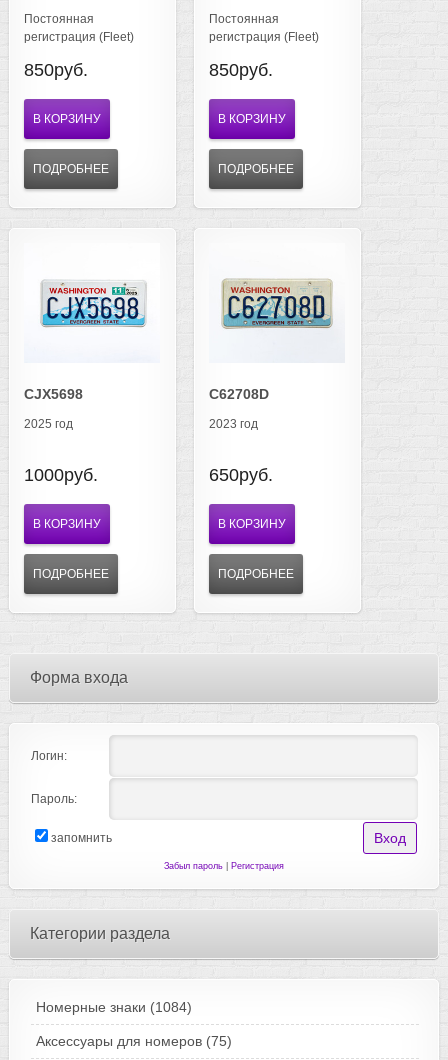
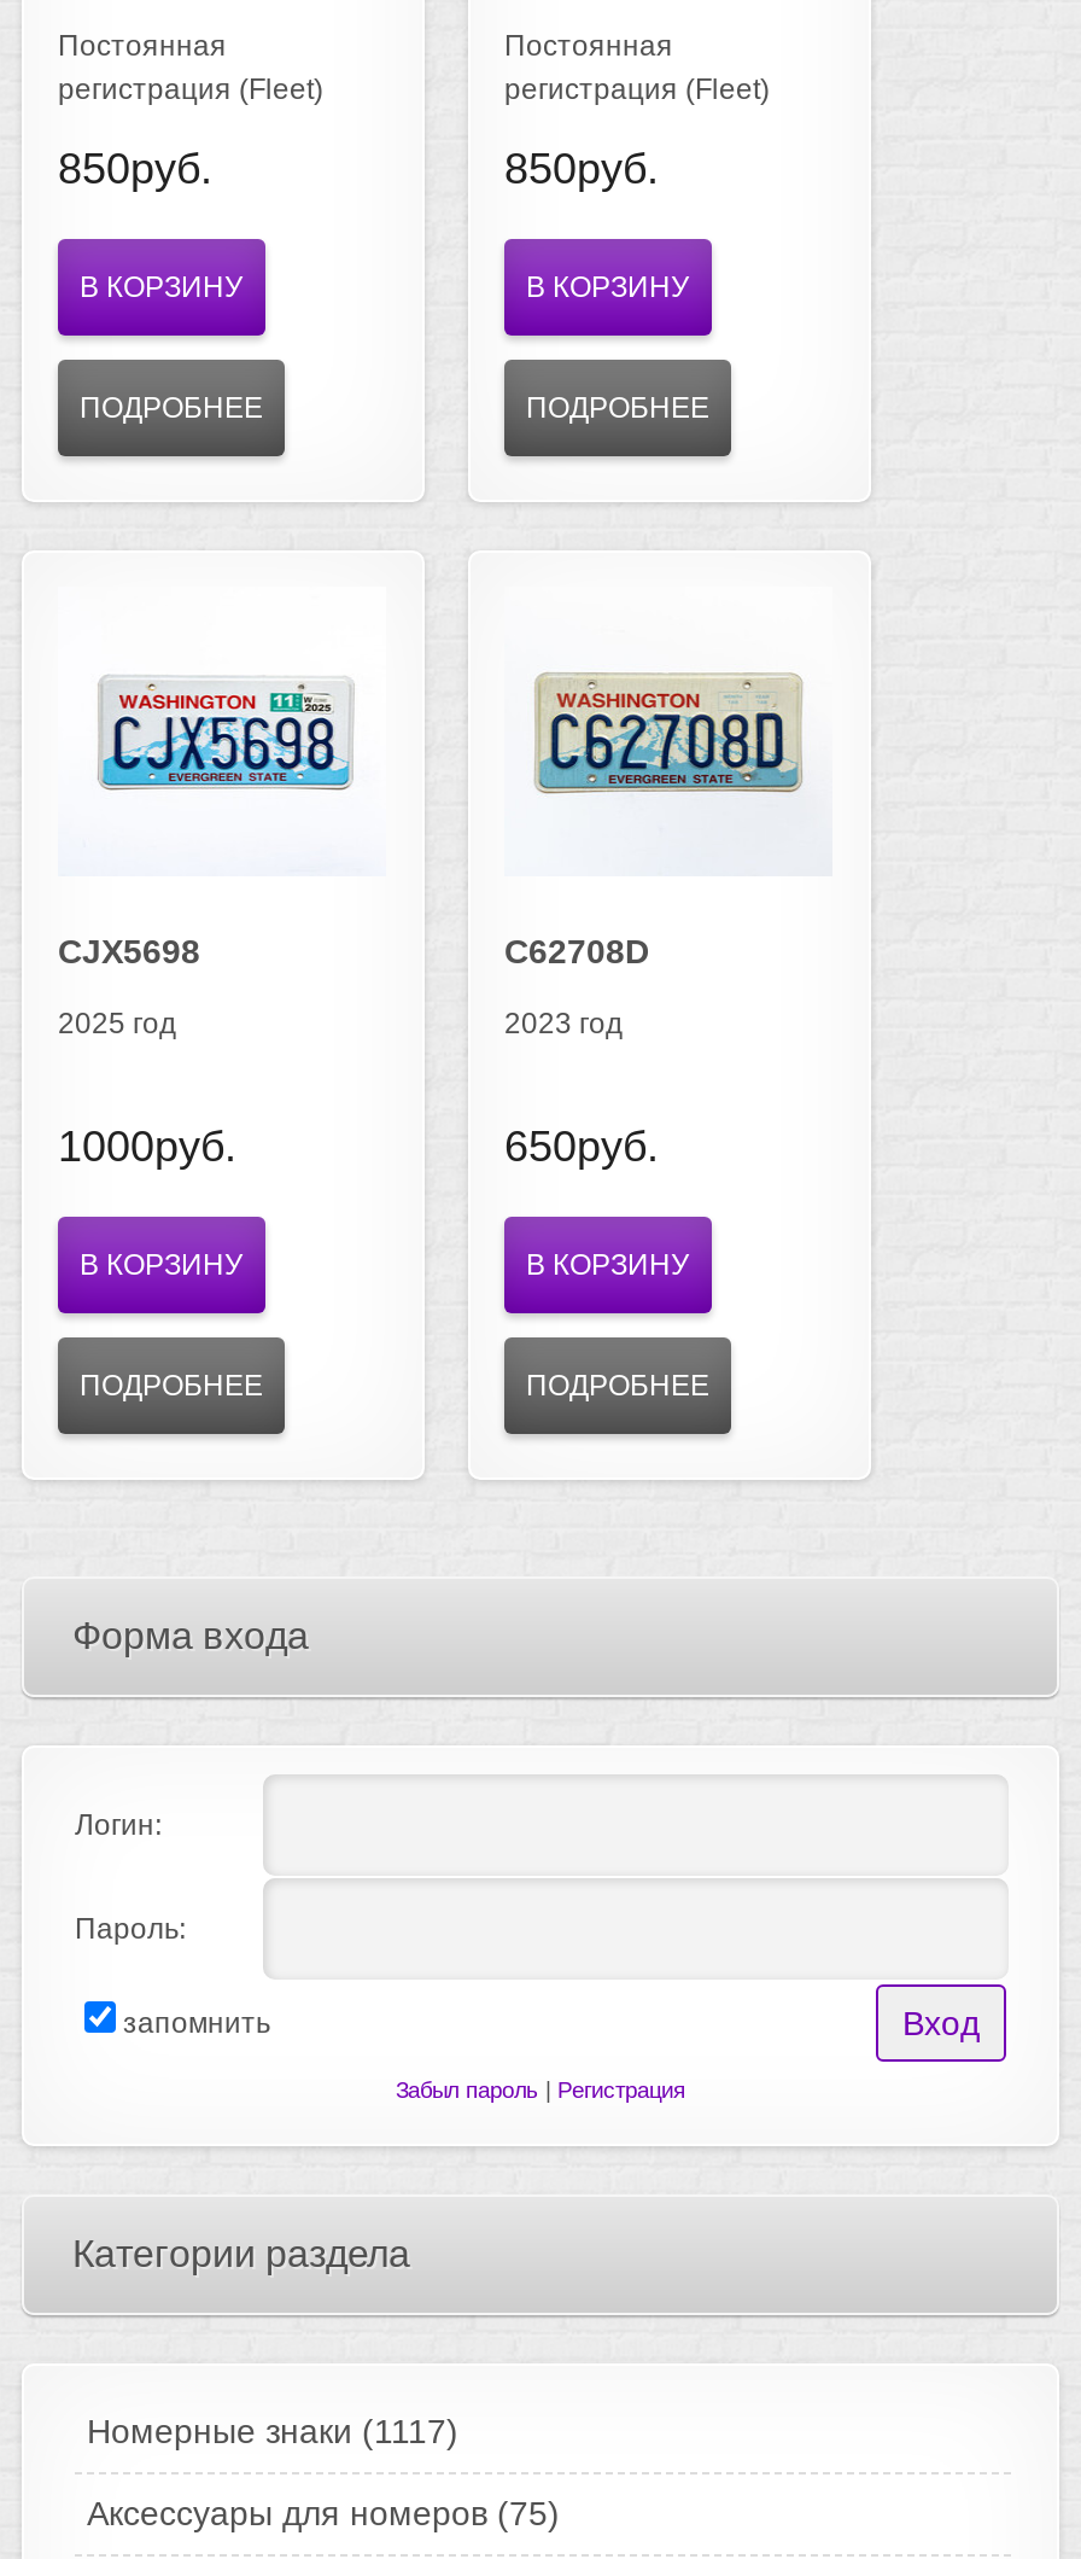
[36,999,192,1015] Номерные знаки (1084) -> [87,2412,458,2450] Номерные знаки (1117)

